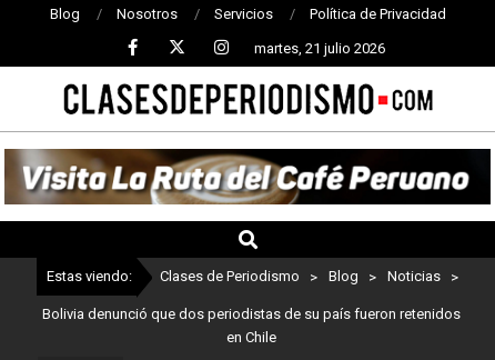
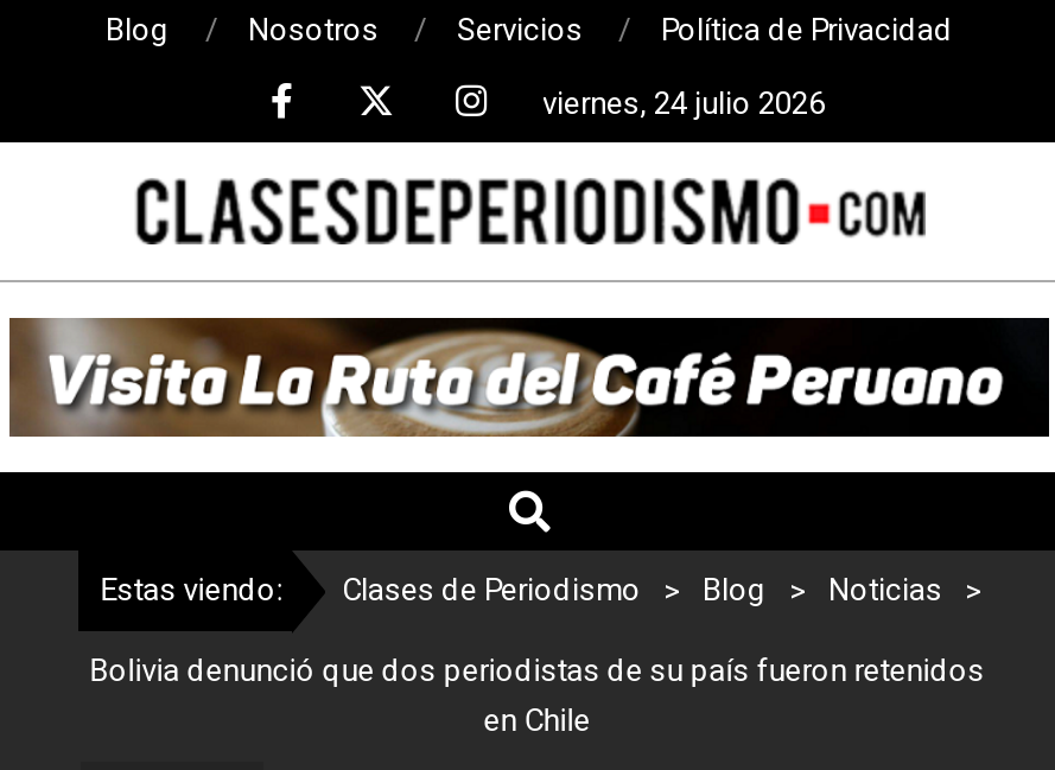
[254,39,385,56] martes, 21 julio 2026 -> [542,84,825,120] viernes, 24 julio 2026

